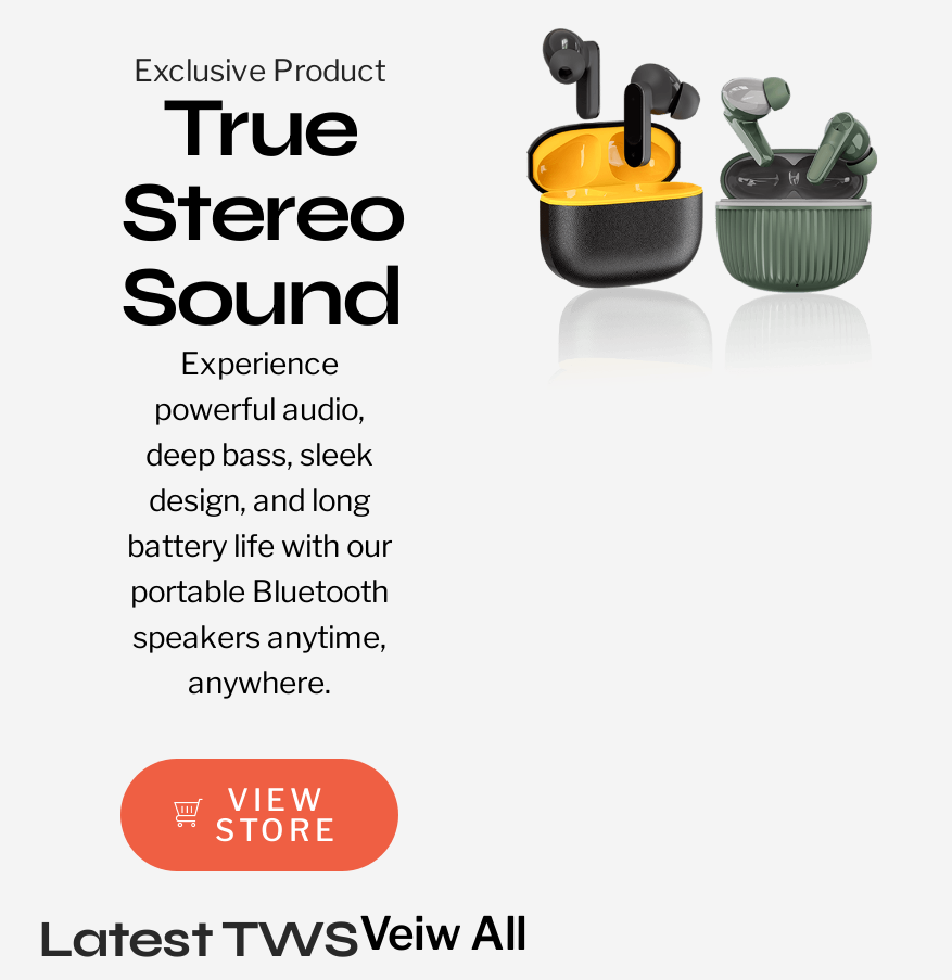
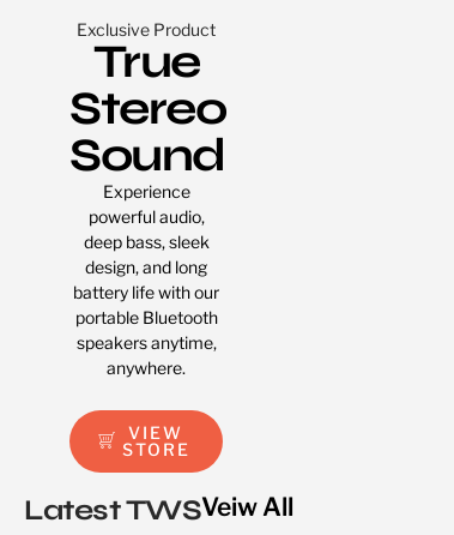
[524,26,878,330] [image] -> none

